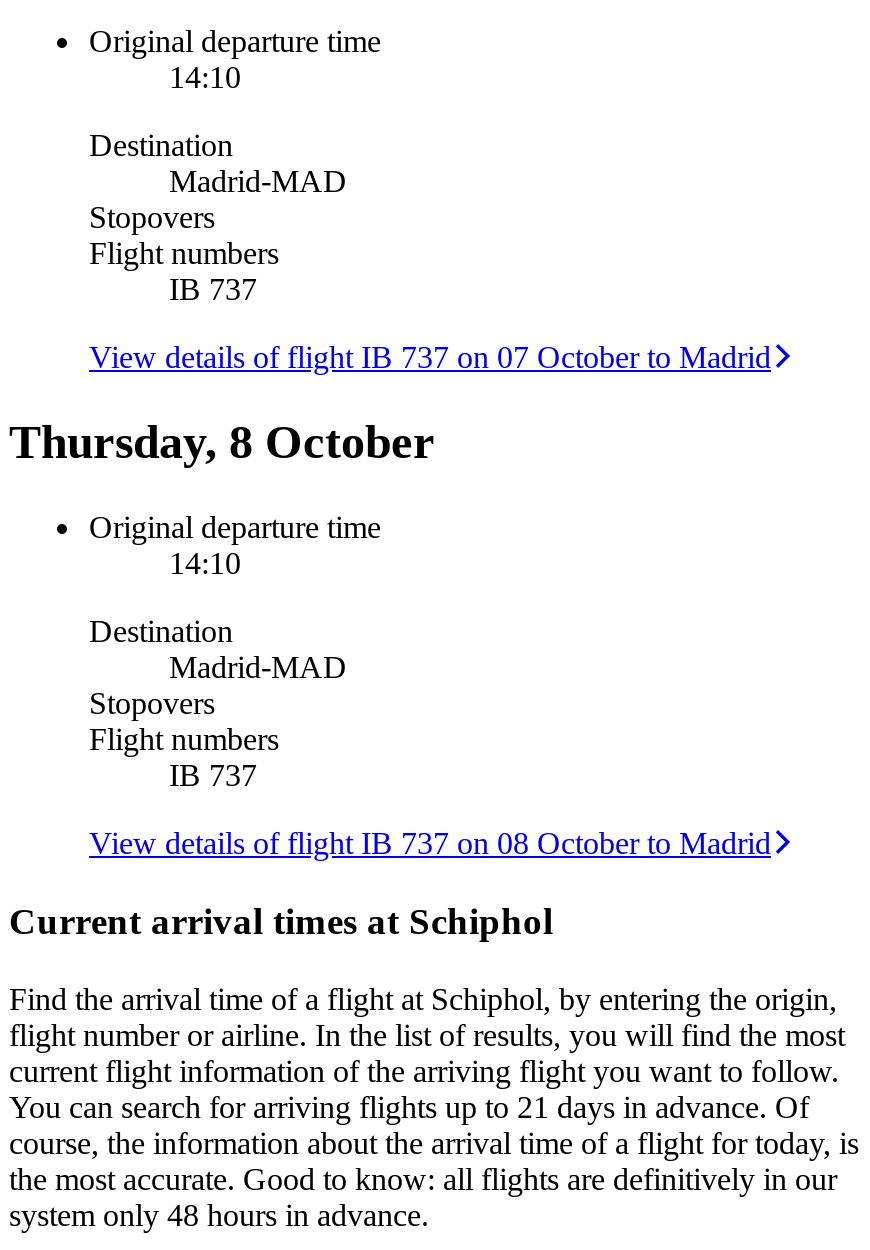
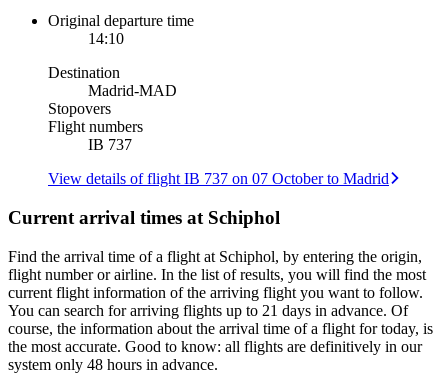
[9,416,771,860] Thursday, 8 October | Original departure time | 14:10 | Destination | Madrid-MAD | Stopovers | Flight numbers | IB 737 | View details of flight IB 737 on 08 October to Madrid -> none

